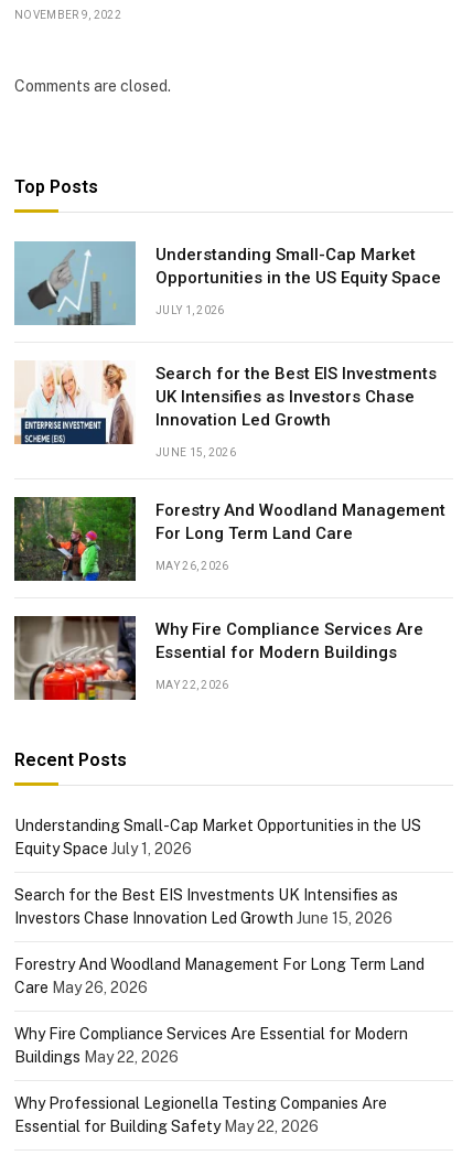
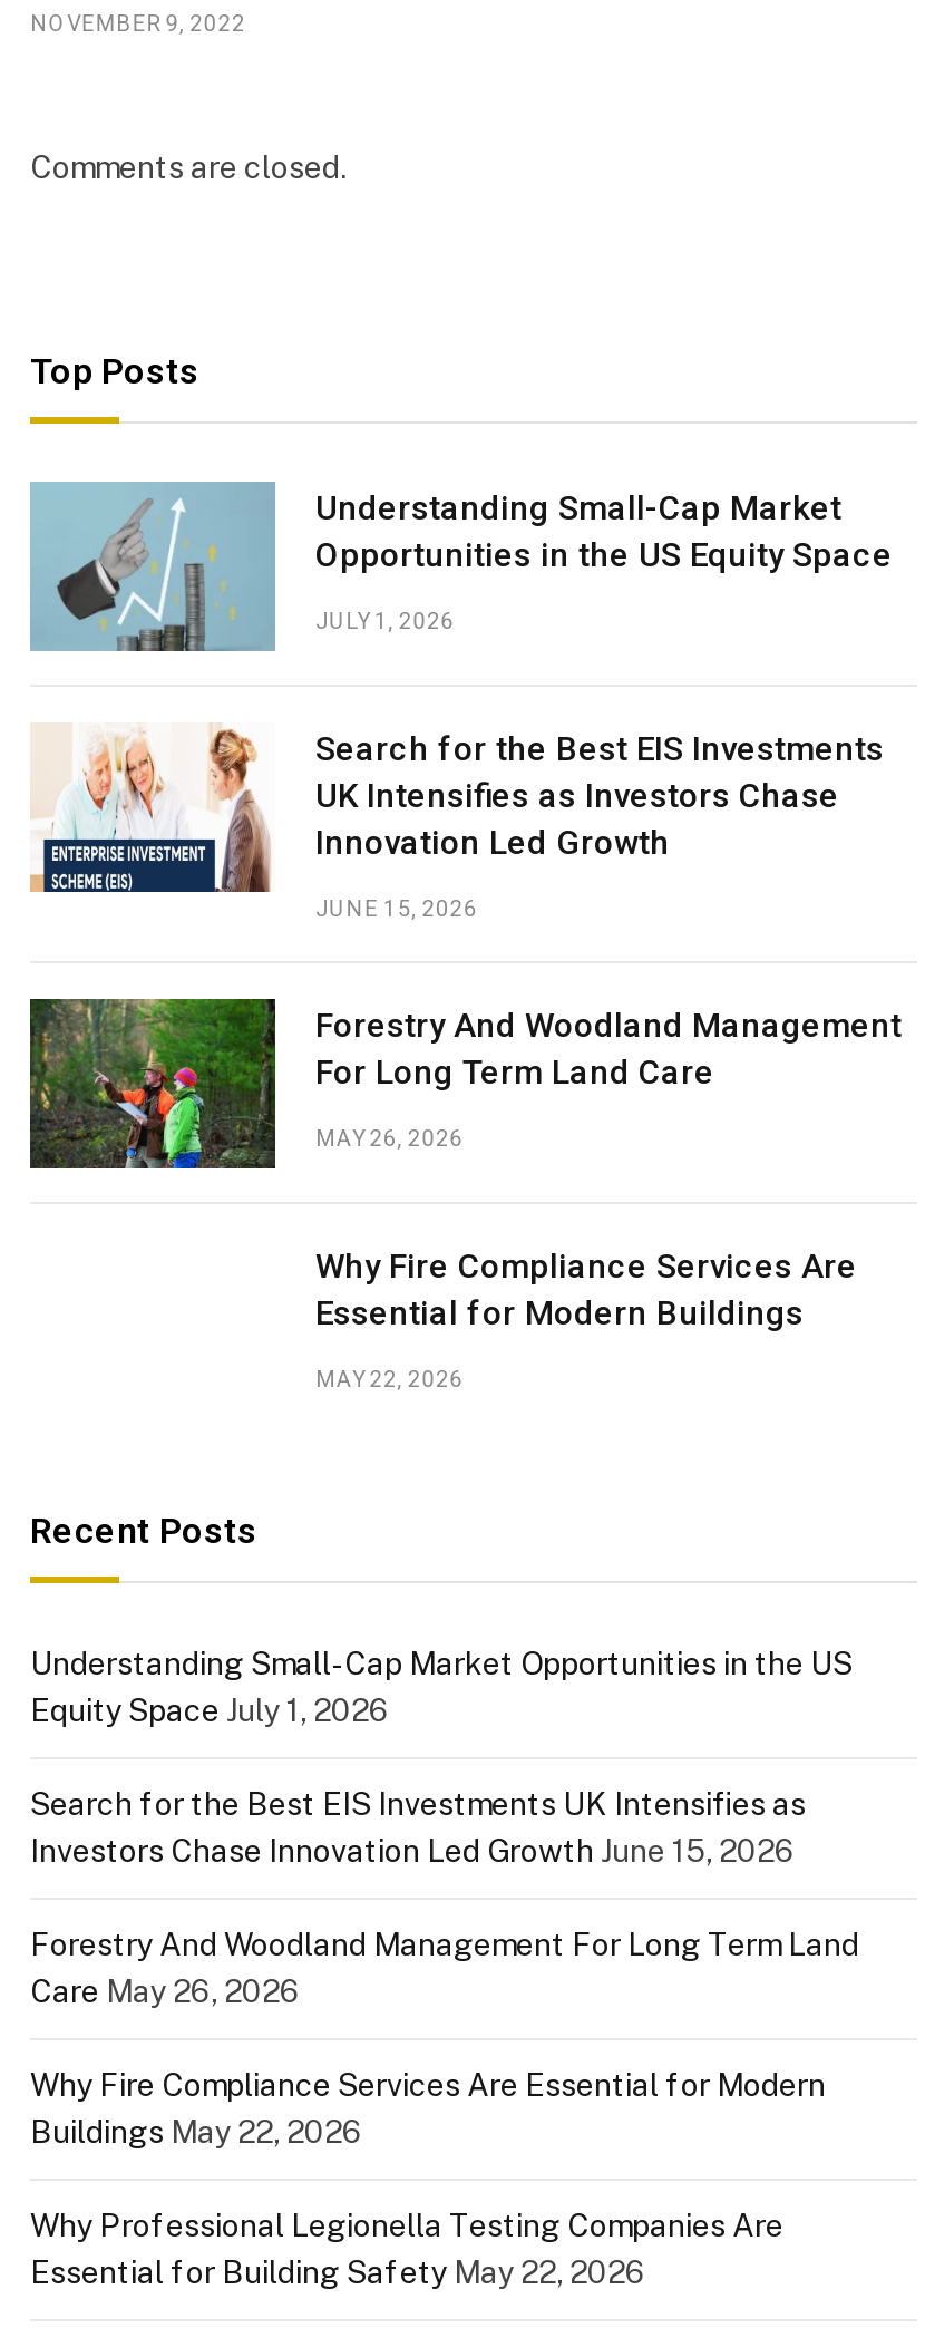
[13,615,137,701] [image] -> none

